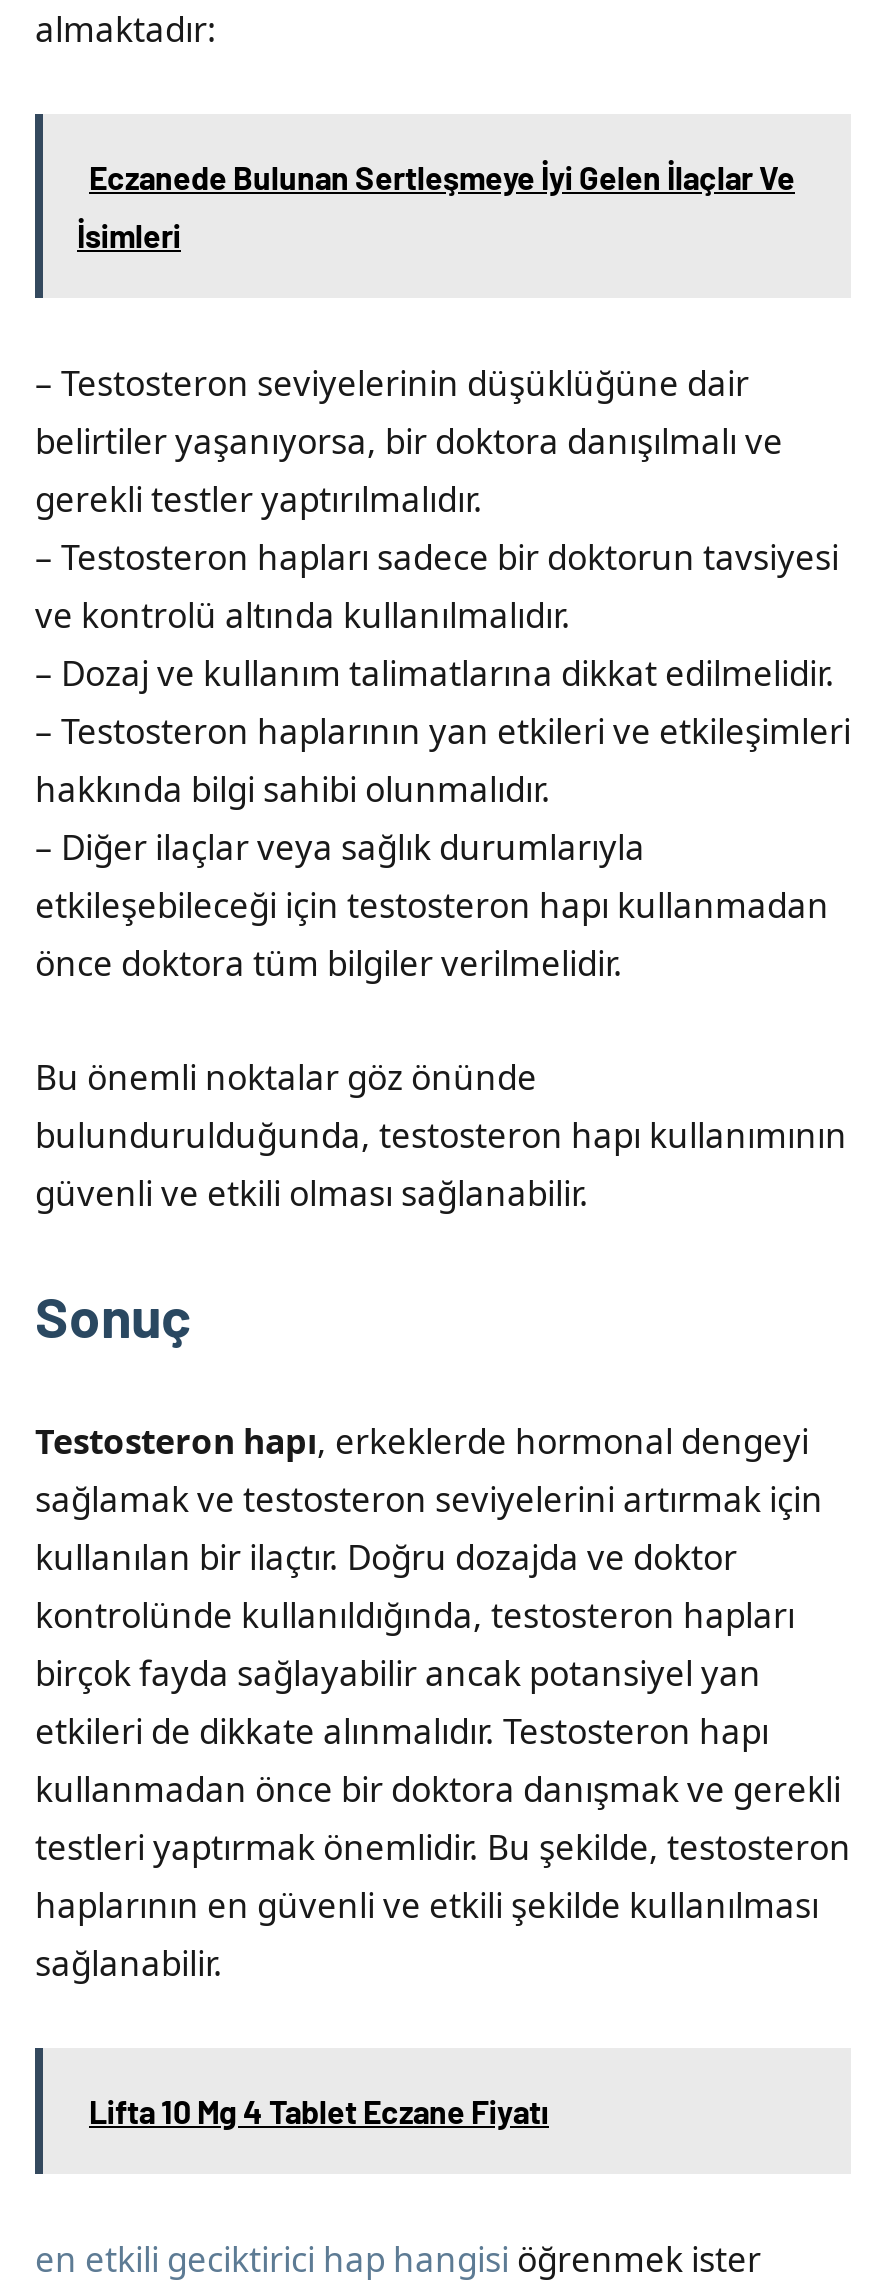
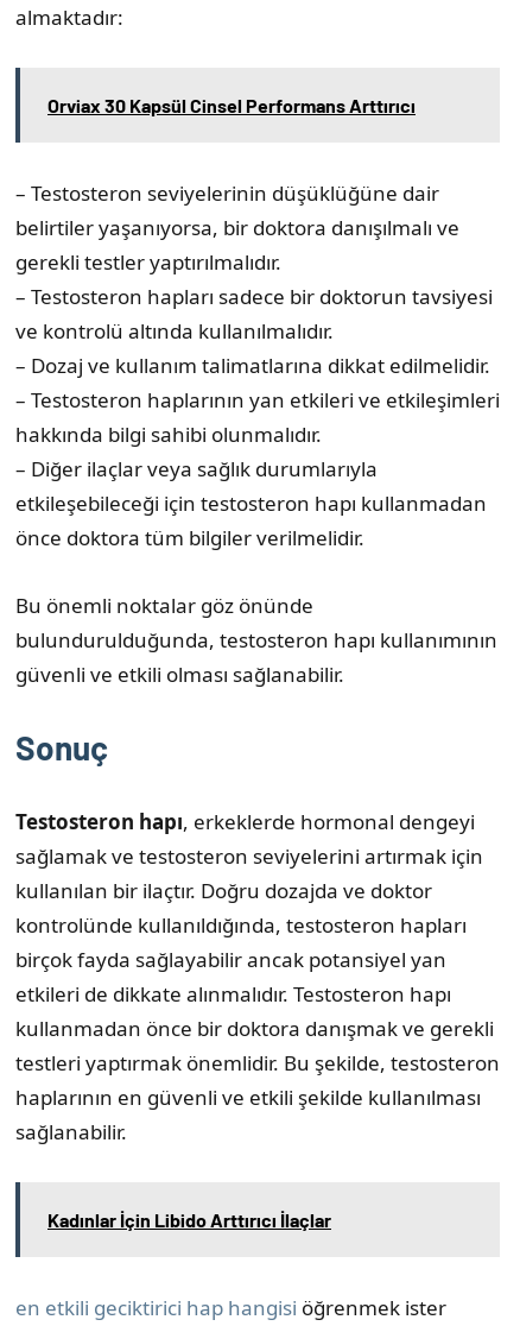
[77,158,795,254] Eczanede Bulunan Sertleşmeye İyi Gelen İlaçlar Ve | İsimleri -> [47,94,416,116] Orviax 30 Kapsül Cinsel Performans Arttırıcı
[89,2092,549,2130] Lifta 10 Mg 4 Tablet Eczane Fiyatı -> [47,1208,331,1231] Kadınlar İçin Libido Arttırıcı İlaçlar

